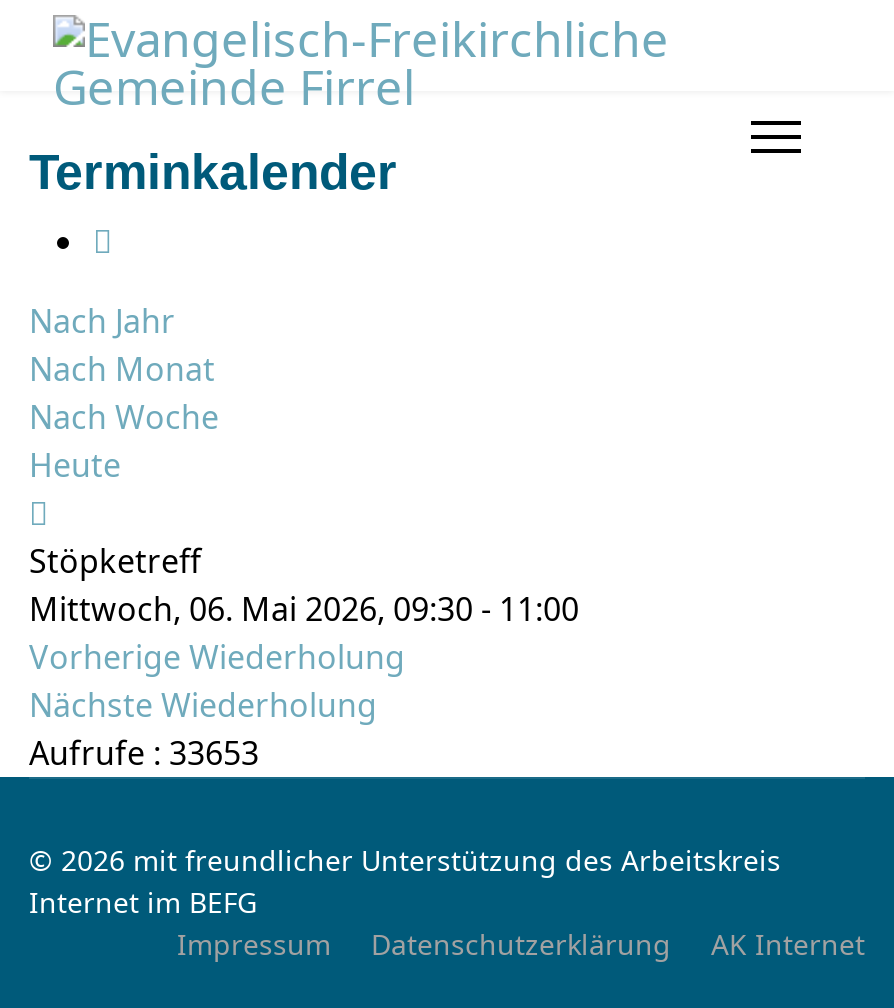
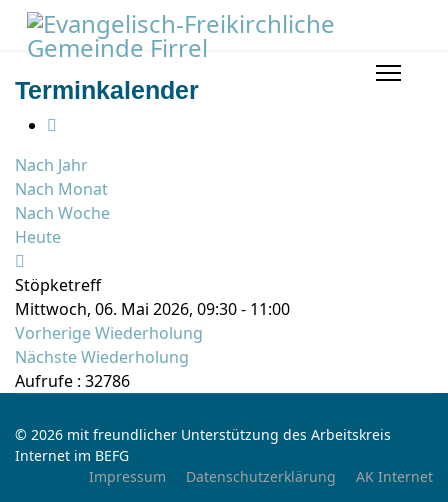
[29,731,259,775] Aufrufe: 33653 -> [15,370,130,392] Aufrufe: 32786

